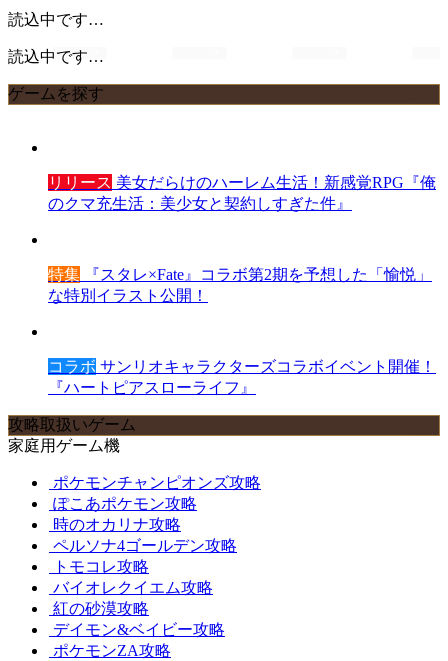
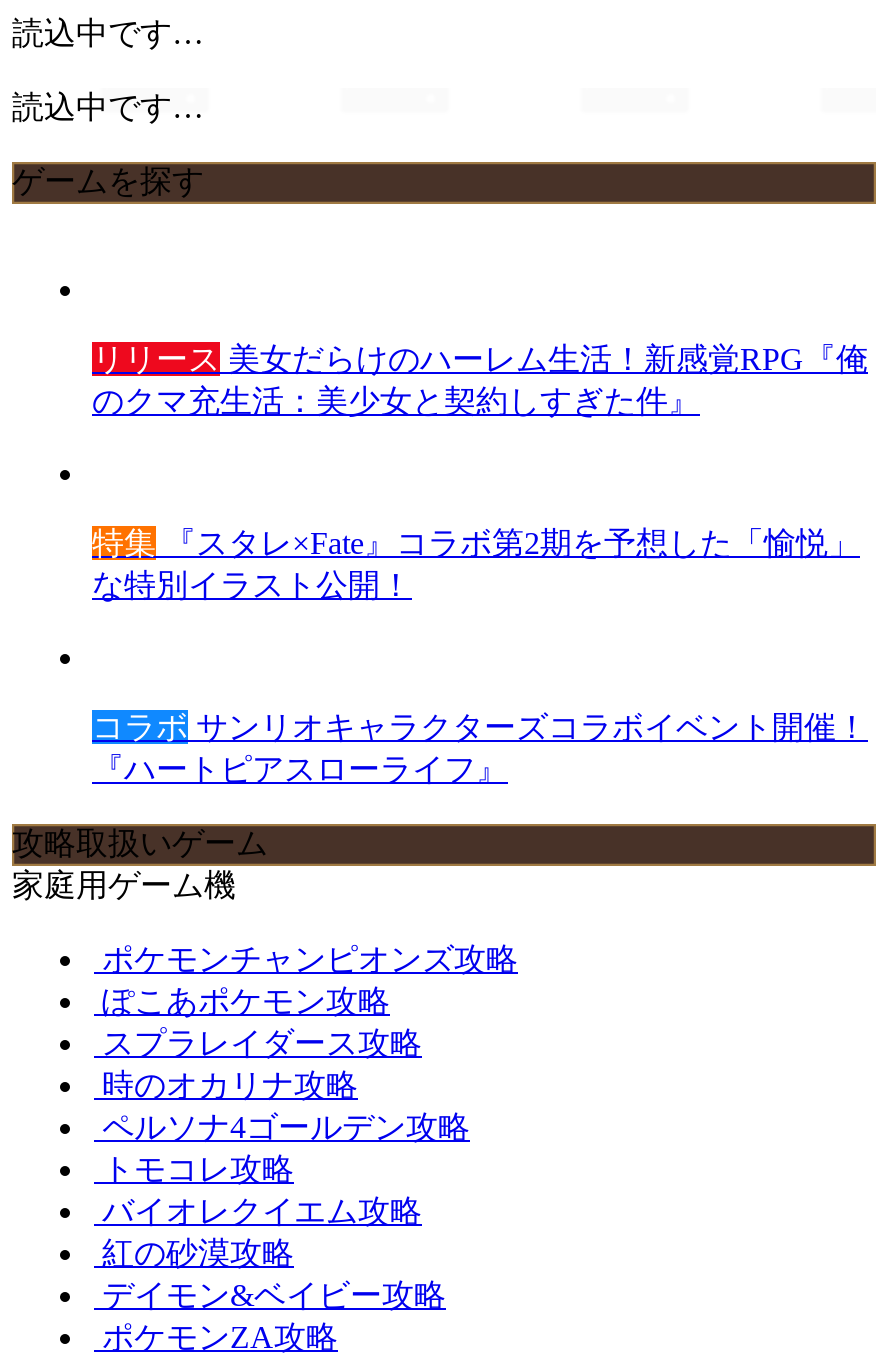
none -> [102,1026,422,1060] スプラレイダース攻略

